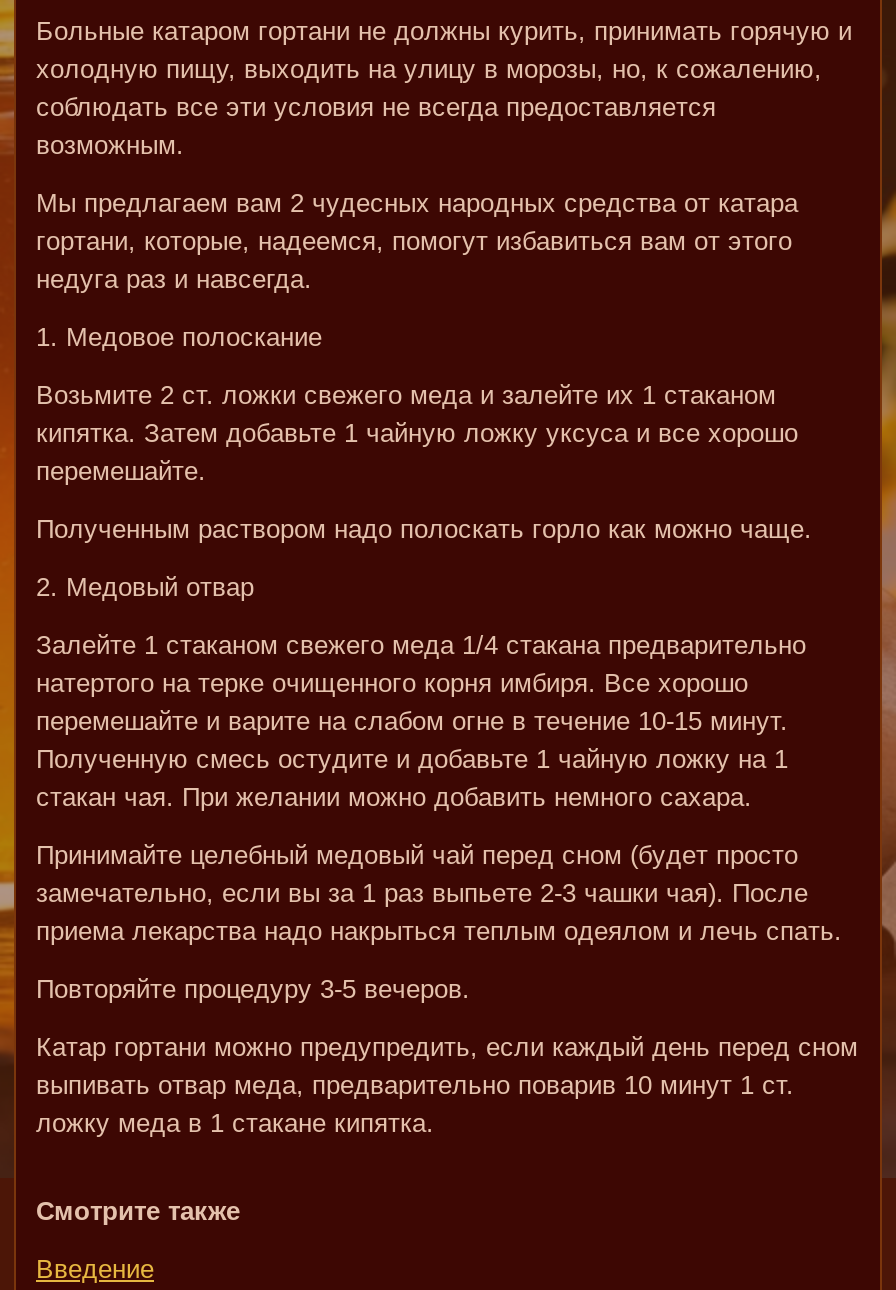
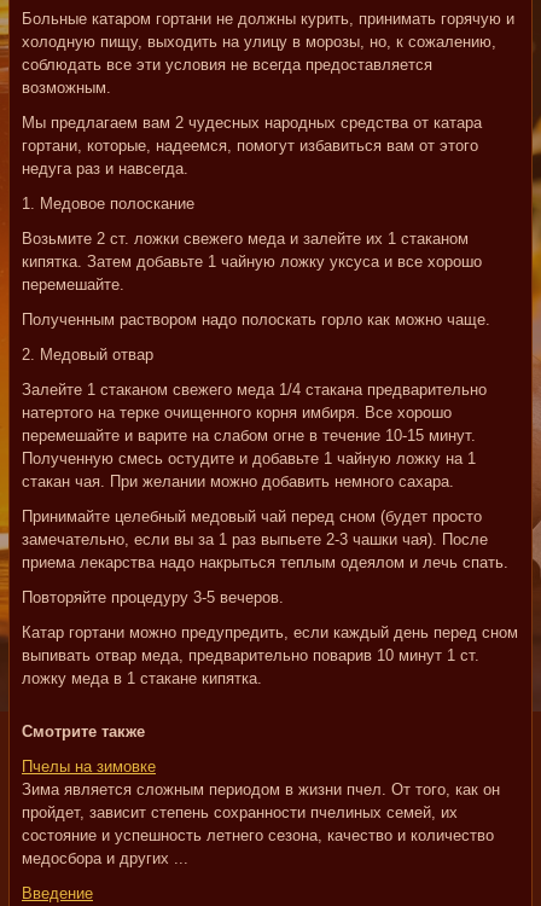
none -> [22,757,500,867] Пчелы на зимовке | Зима является сложным периодом в жизни пчел. От того, как он | пройдет, зависит степень сохранности пчелиных семей, их | состояние и успешность летнего сезона, качество и количество | медосбора и других ...

